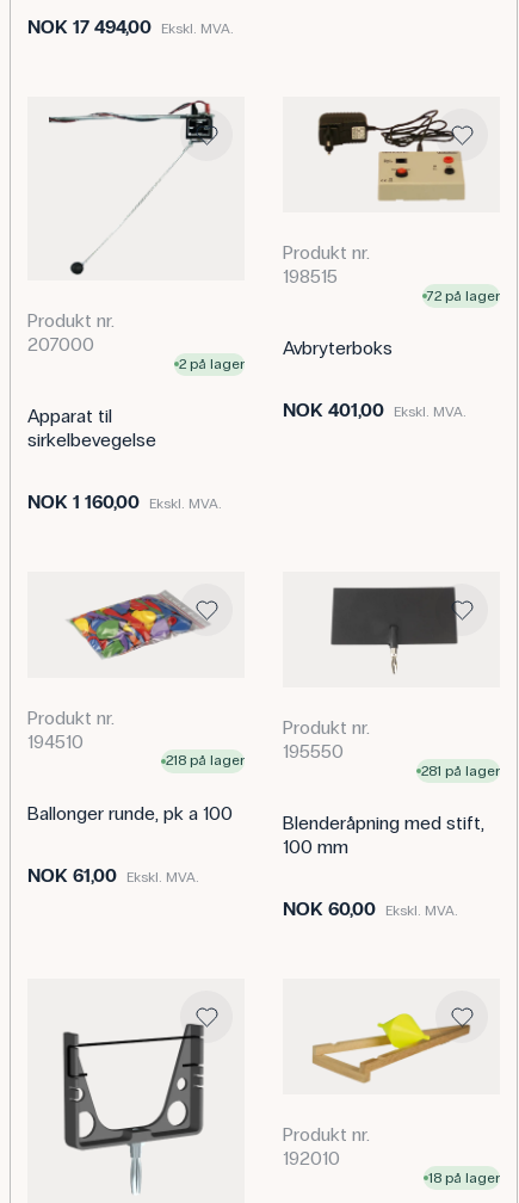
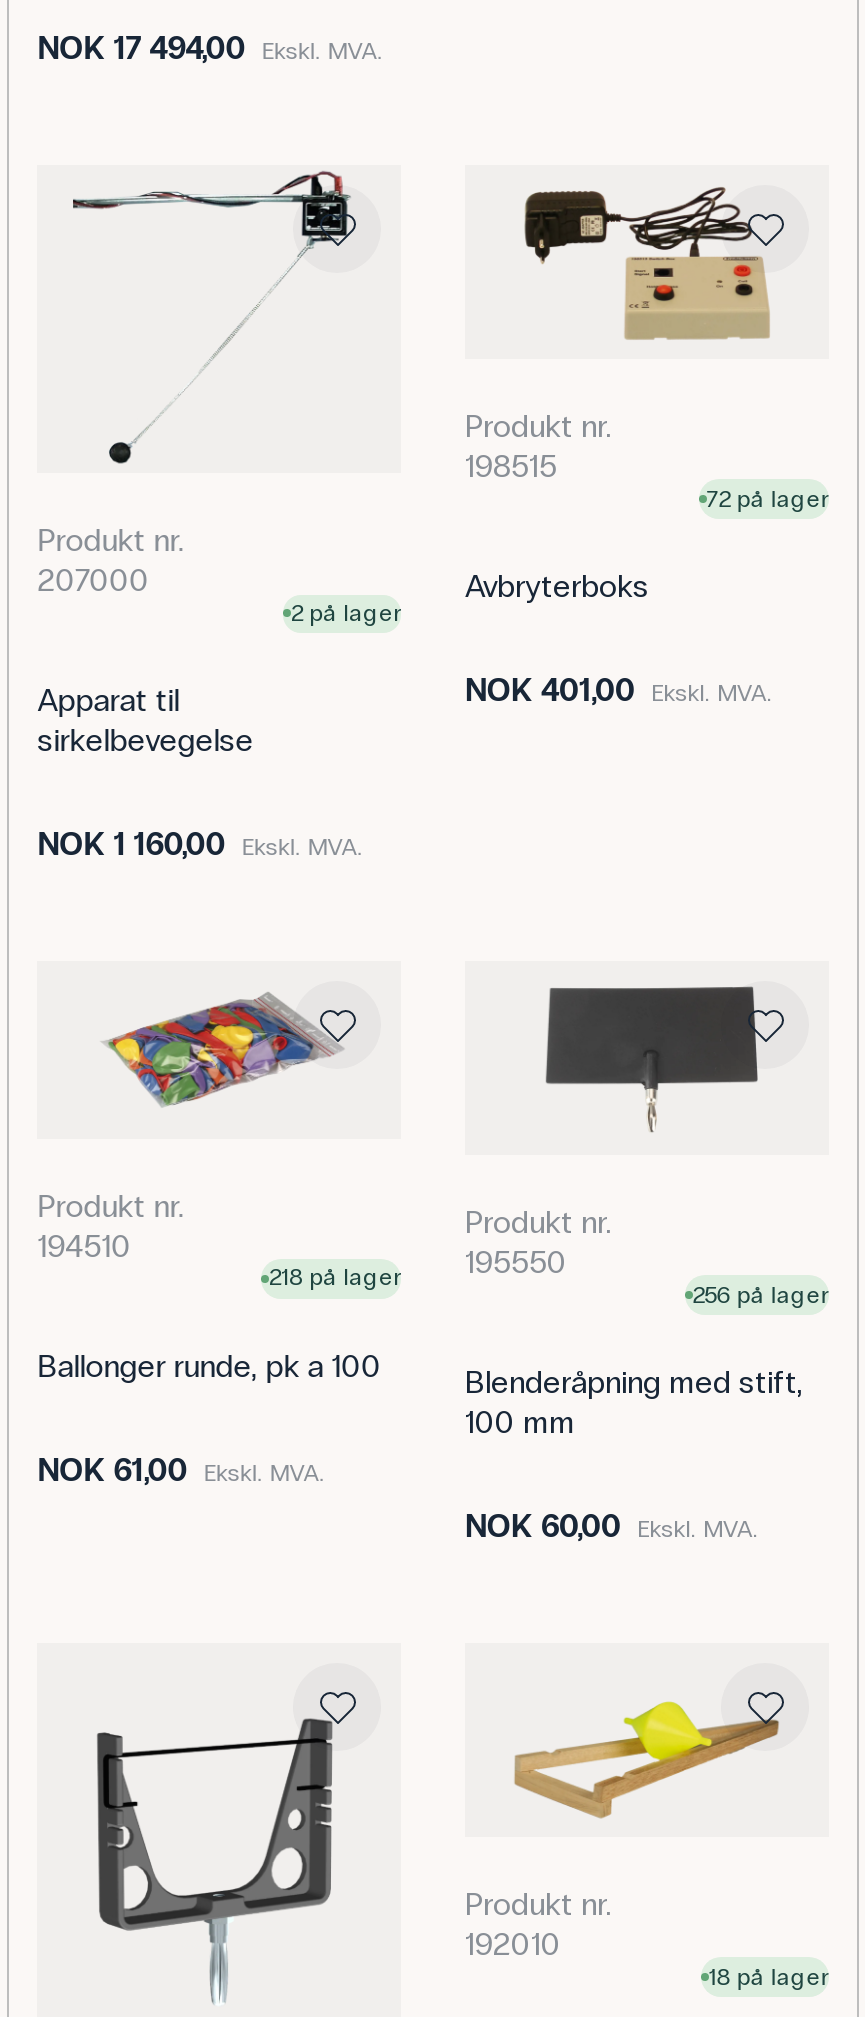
[421,762,500,779] 281 på lager -> [693,1280,829,1308] 256 på lager

